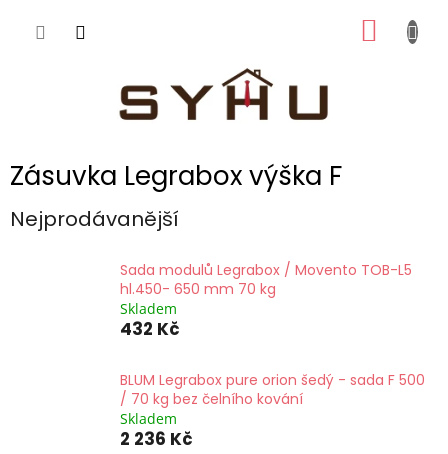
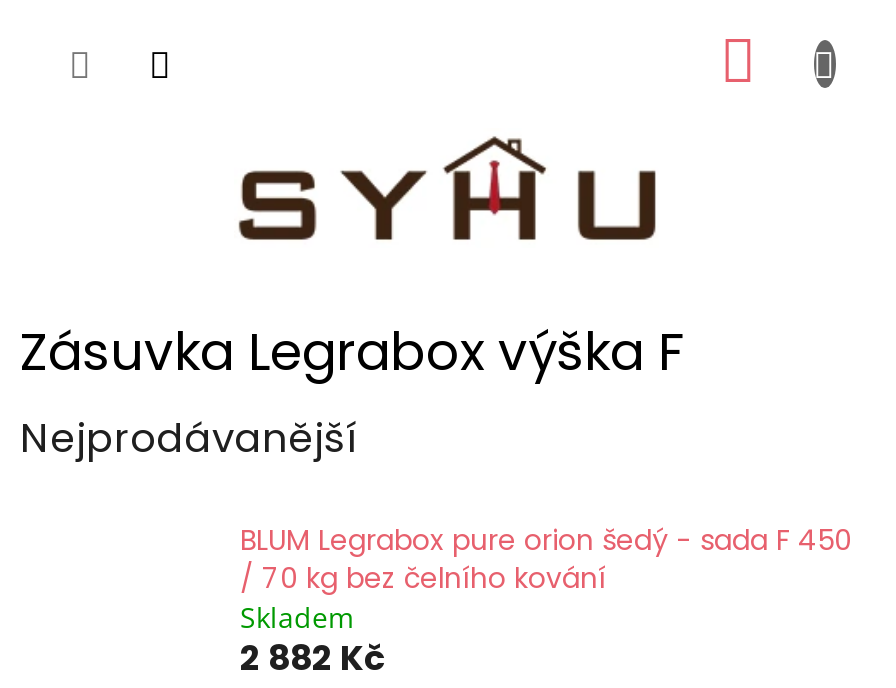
[120,260,425,390] Sada modulů Legrabox / Movento TOB-L5 | hl.450- 650 mm 70 kg | Skladem | 432 Kč | BLUM Legrabox pure orion šedý - sada F 500 -> [240,521,852,561] BLUM Legrabox pure orion šedý - sada F 450
[120,427,193,451] 2 236 Kč -> [240,635,386,683] 2 882 Kč

